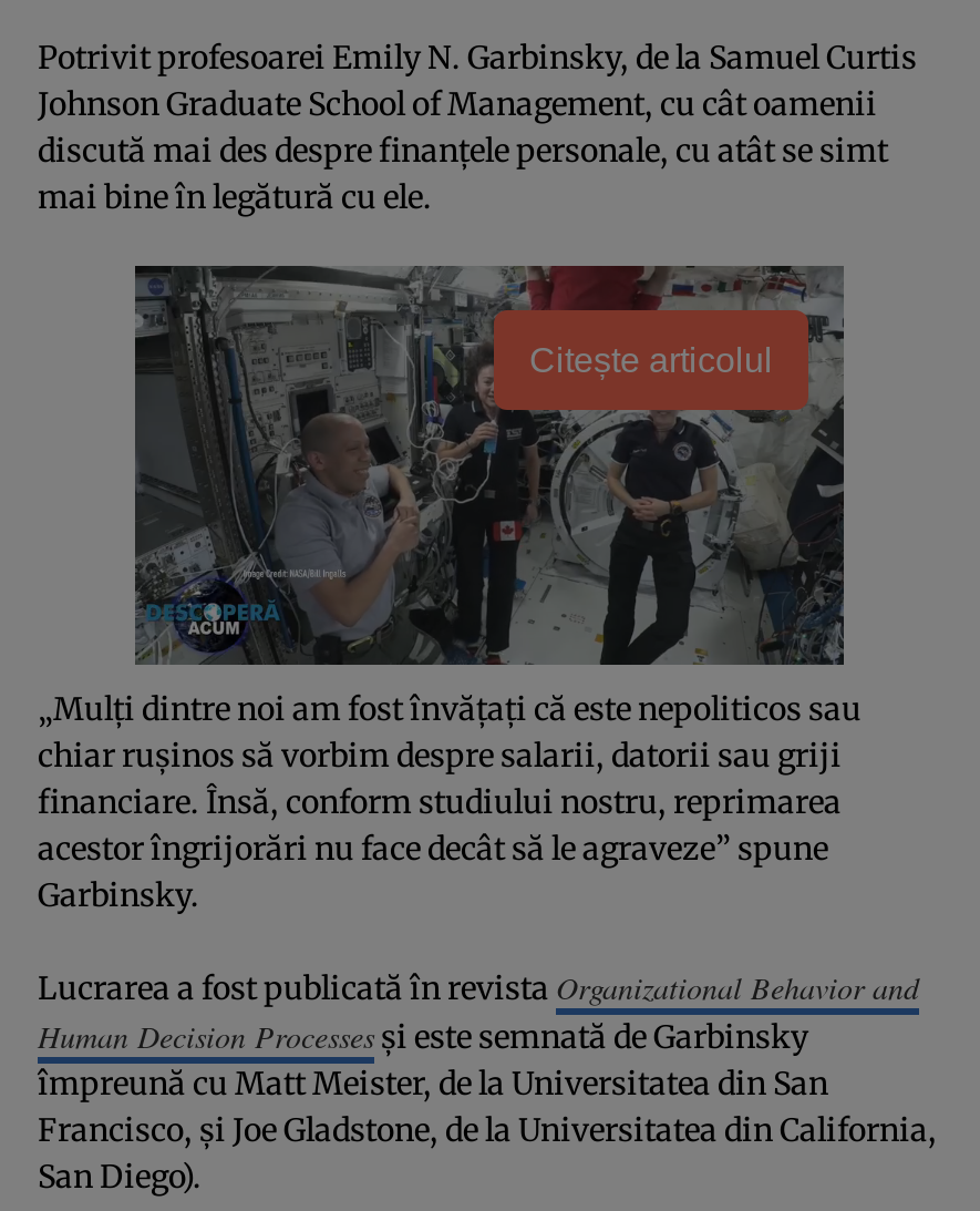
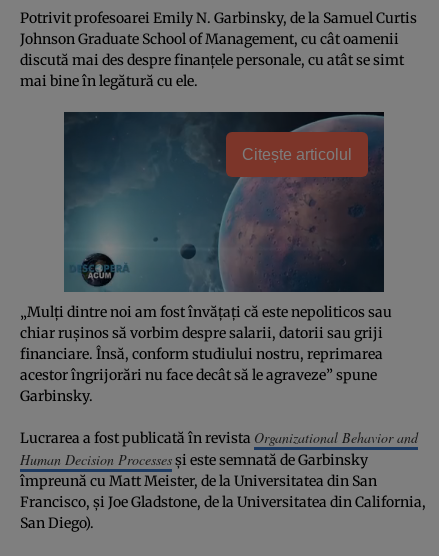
[133,264,846,667] [image] -> [63,111,384,293] [image]

